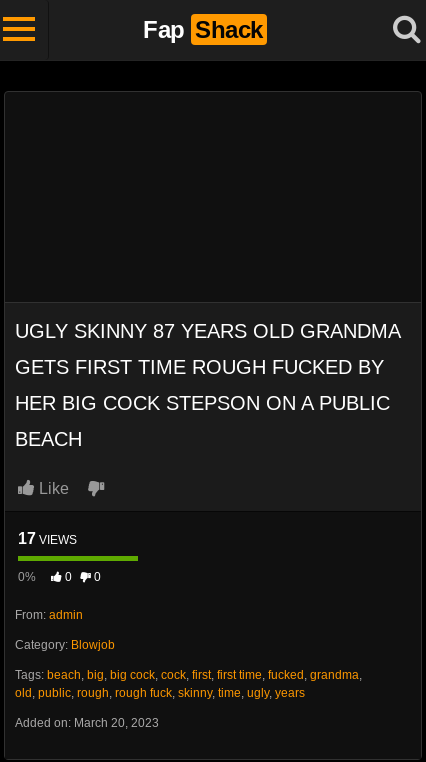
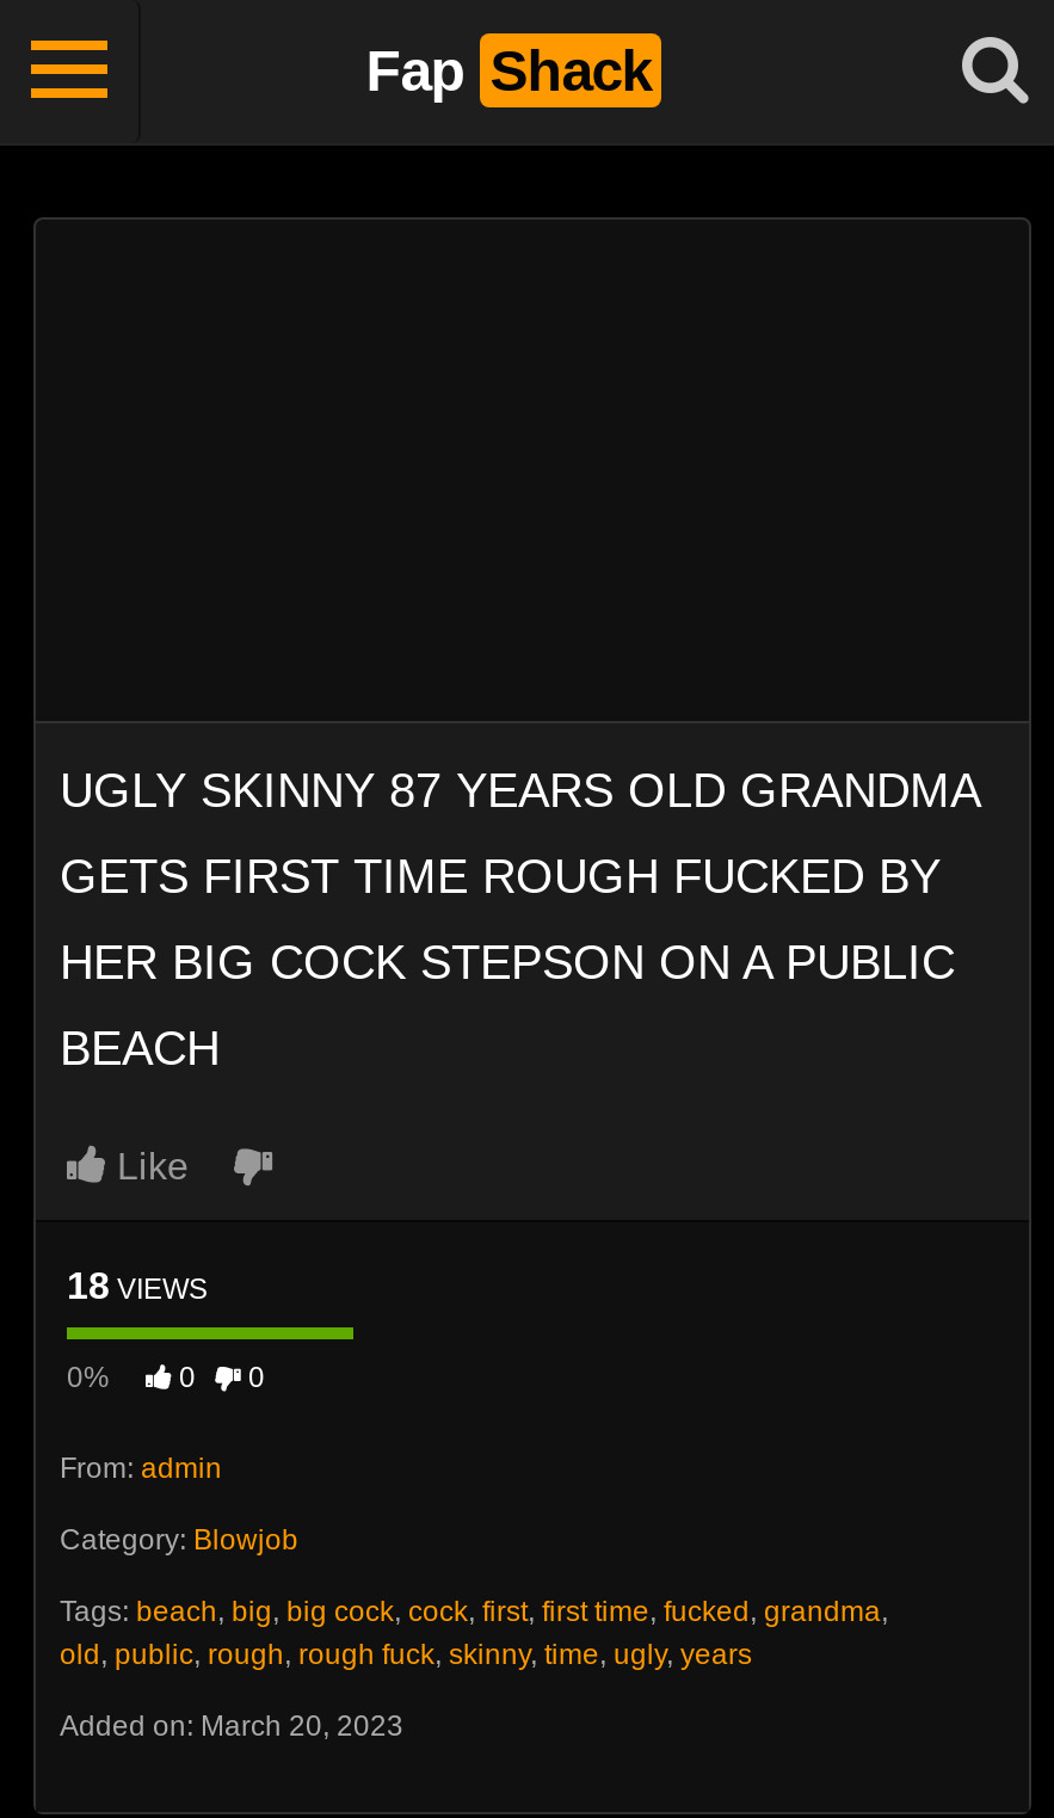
[18,530,77,547] 17 VIEWS -> [67,1265,208,1306] 18 VIEWS

